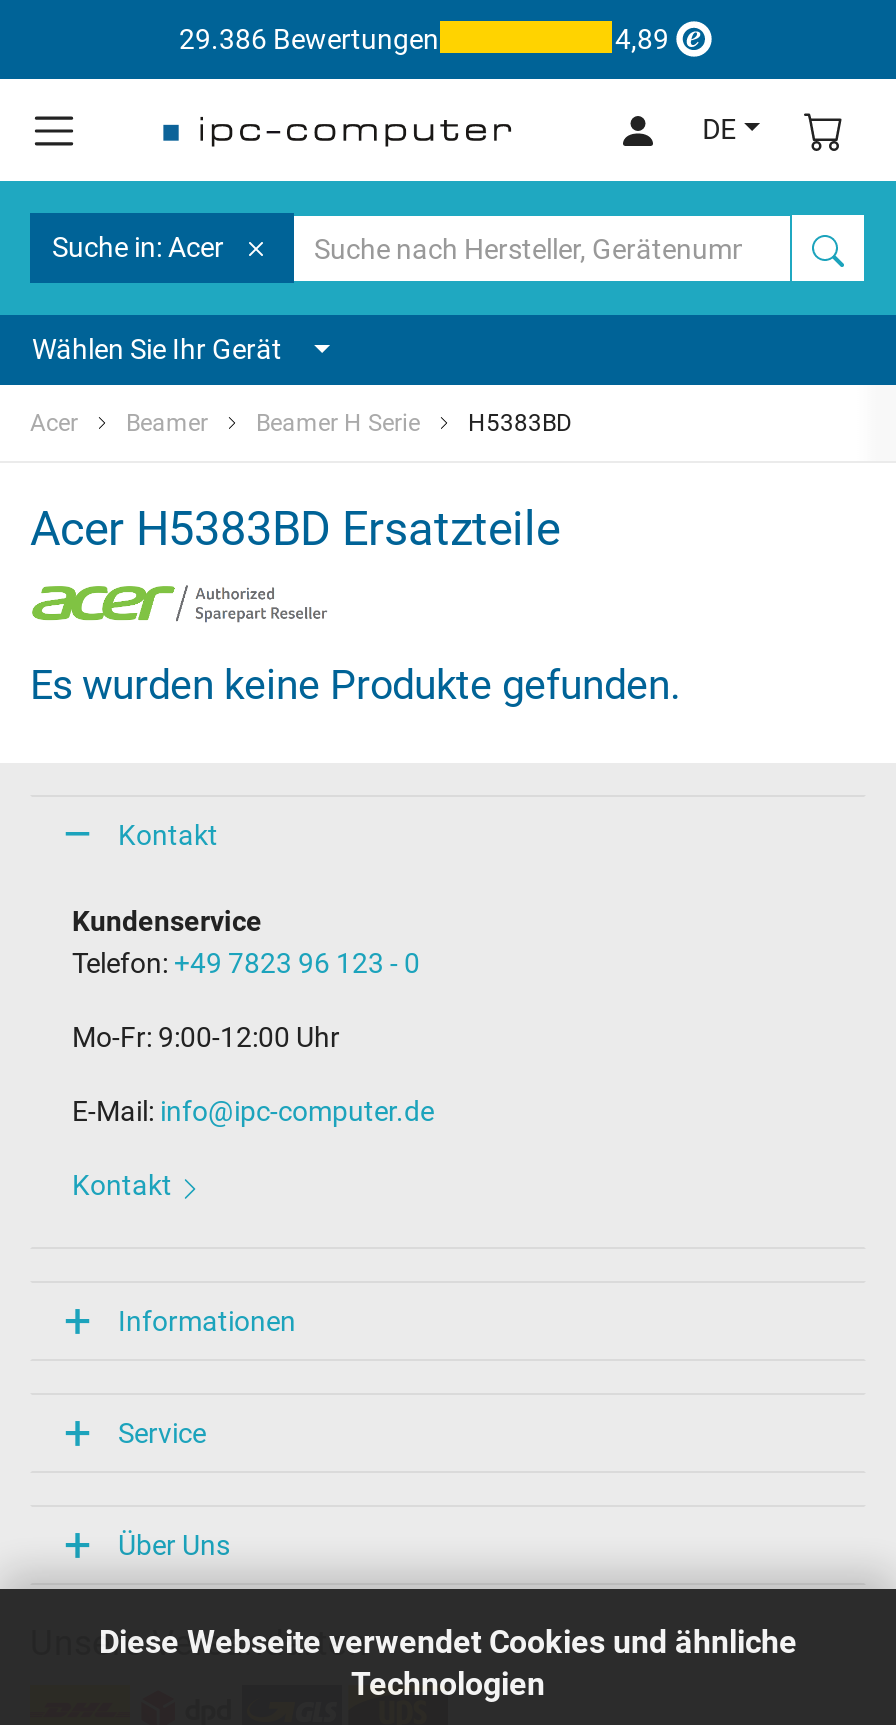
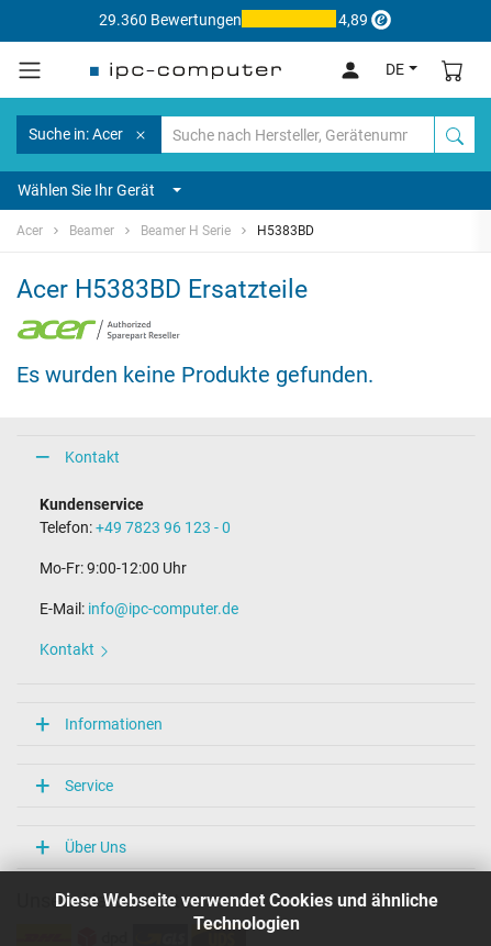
[179,22,439,54] 29.386 Bewertungen -> [98,10,241,28] 29.360 Bewertungen

